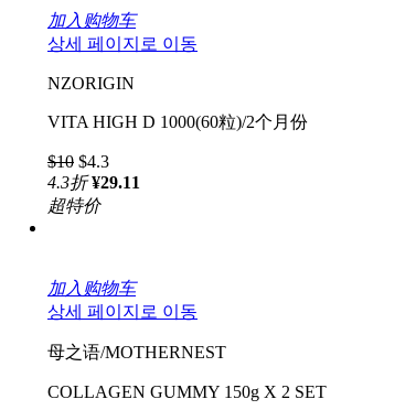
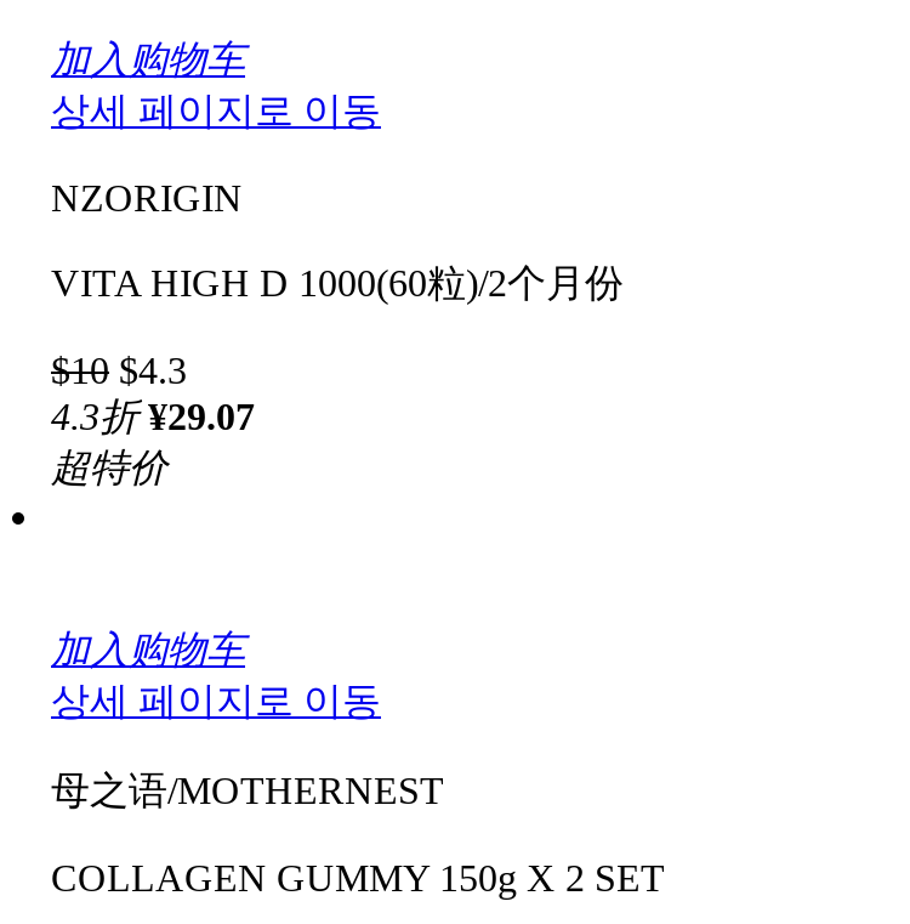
[47,173,140,192] 4.3折 ¥29.11 -> [51,395,255,437] 4.3折 ¥29.07

